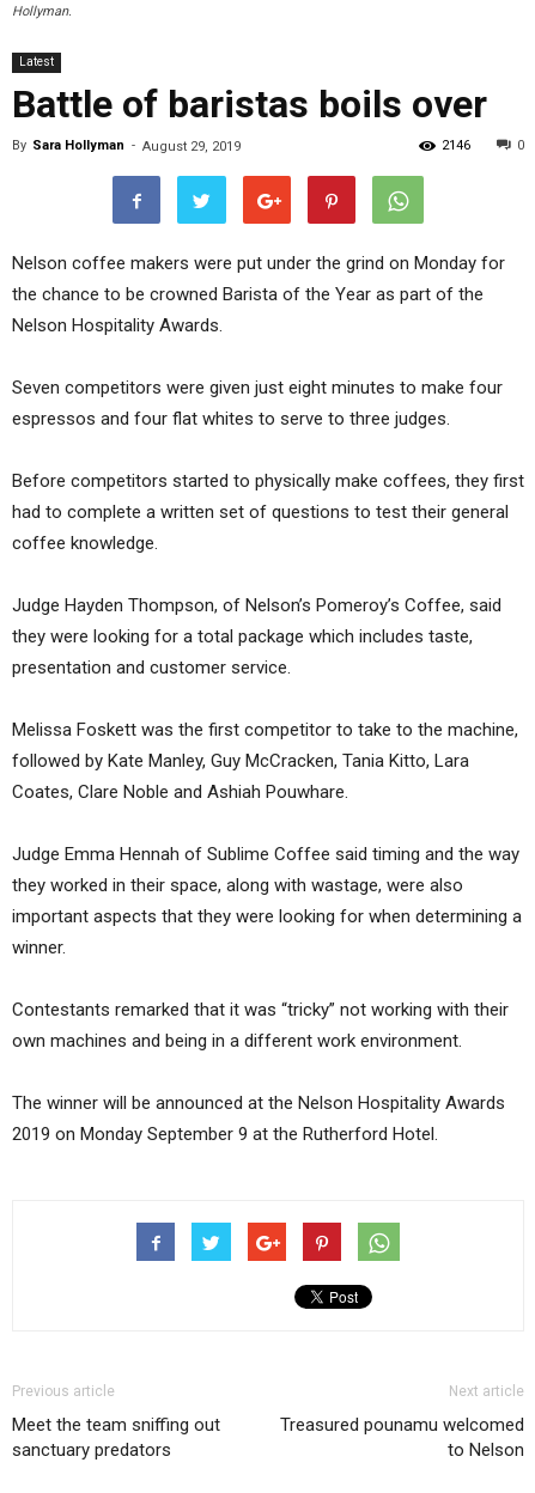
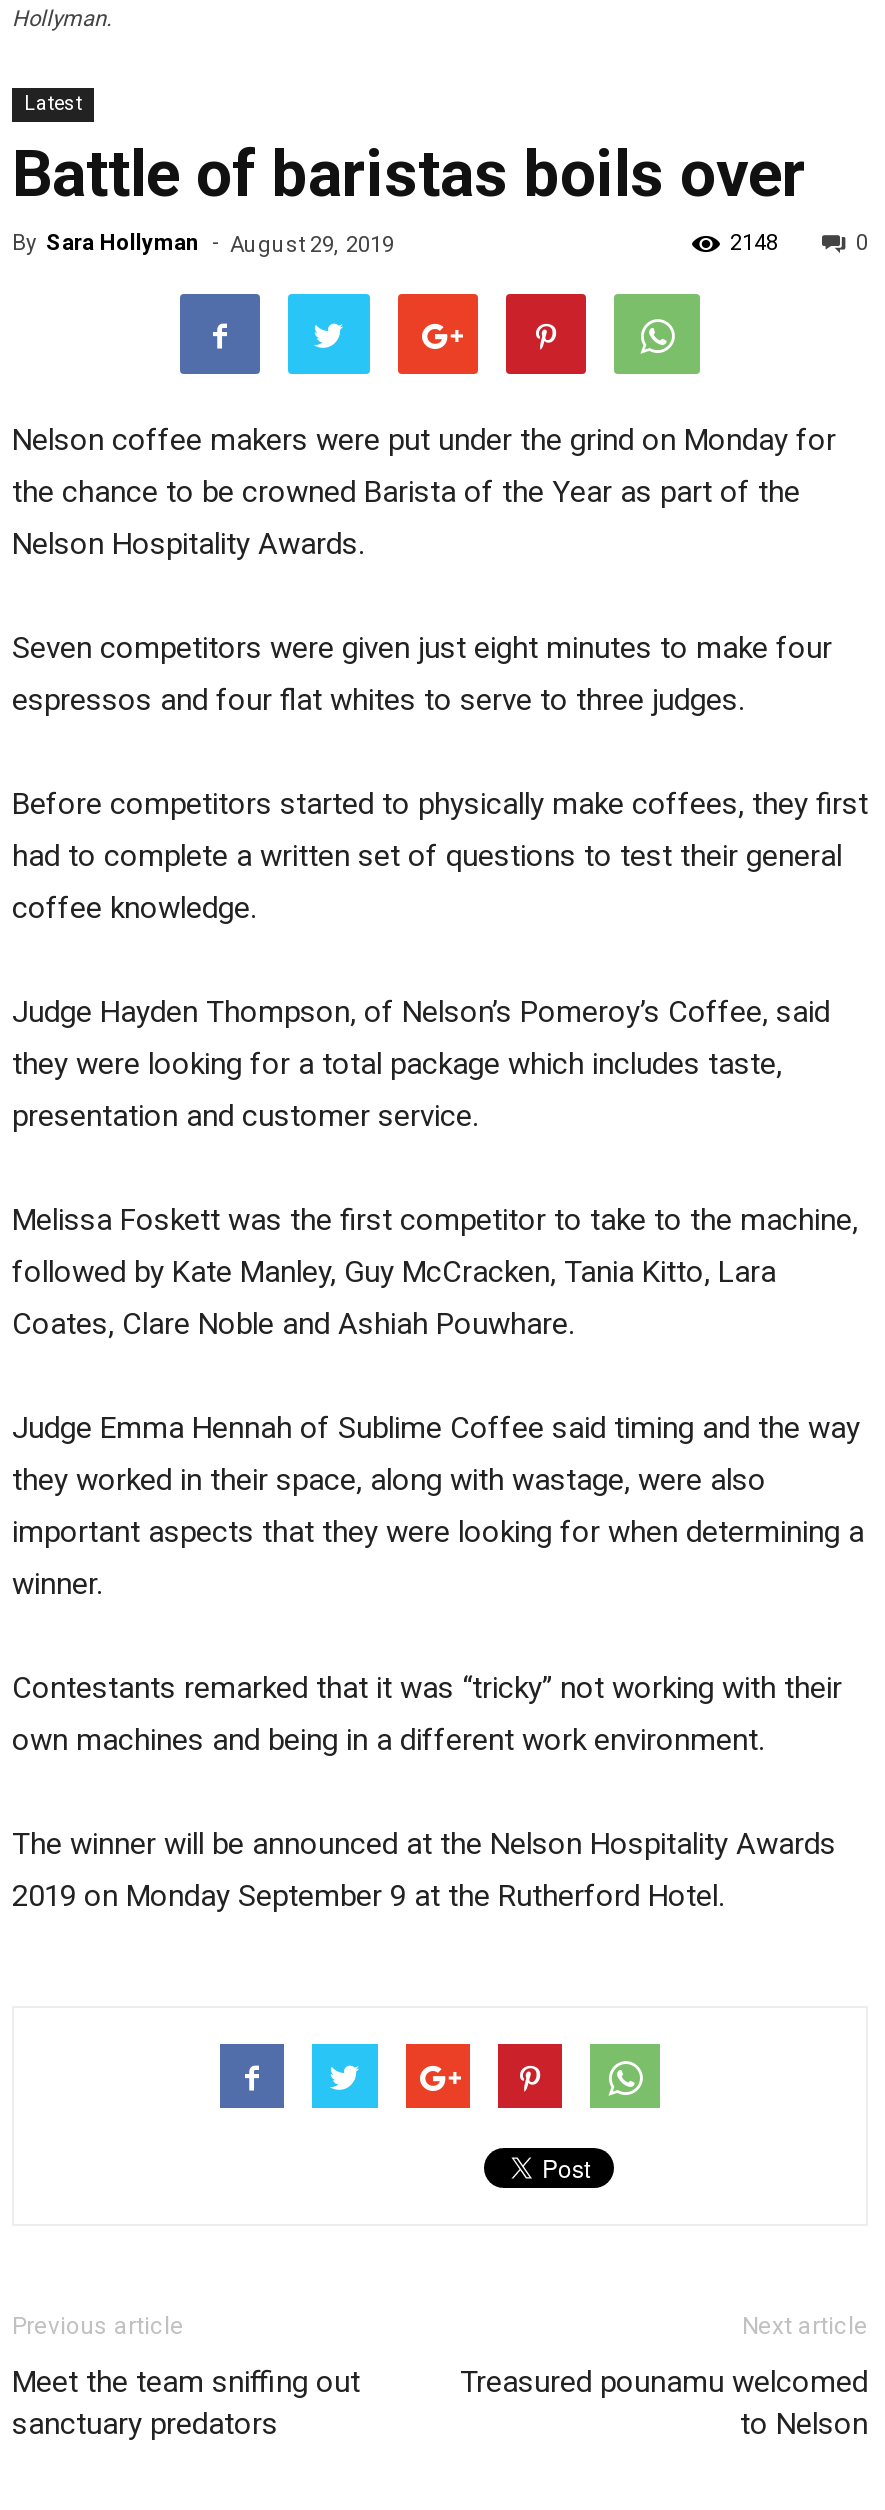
[442,138,470,153] 2146 -> [730,231,778,257] 2148

